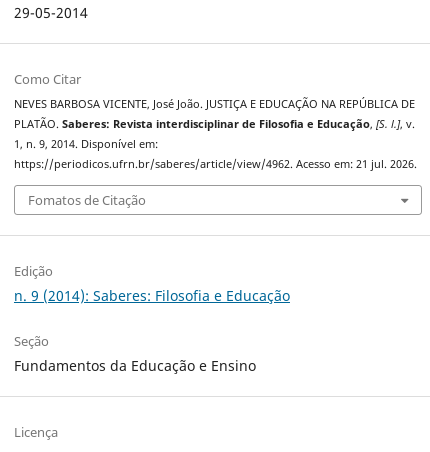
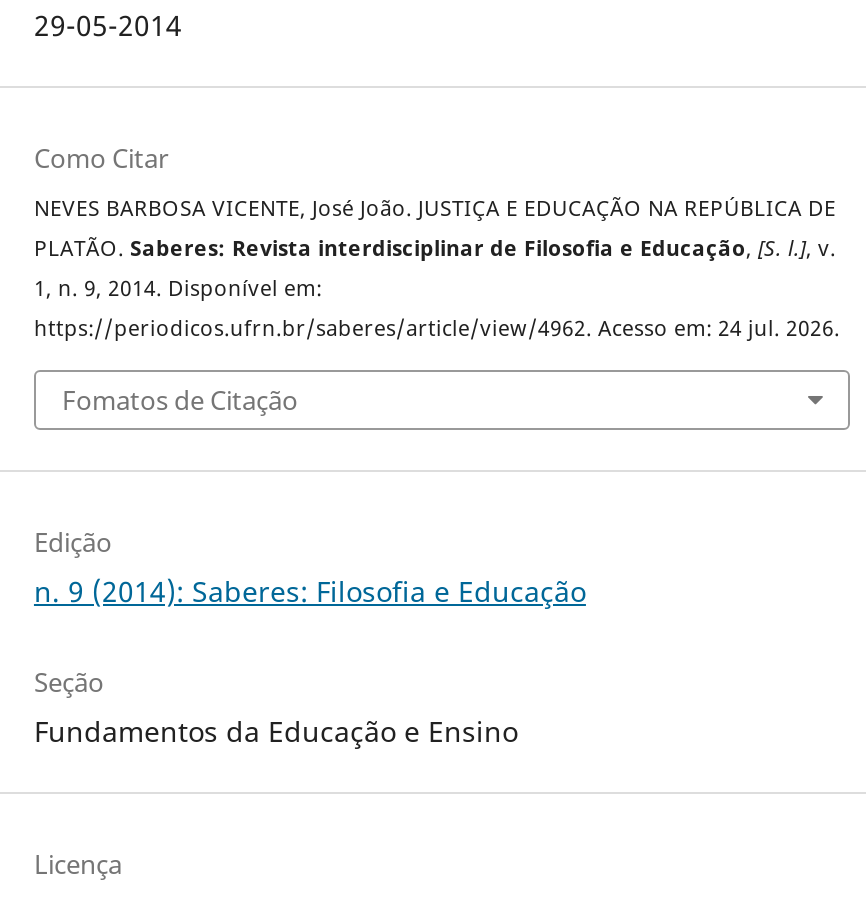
[14,157,417,171] https://periodicos.ufrn.br/saberes/article/view/4962. Acesso em: 21 jul. 2026. -> [34,314,840,342] https://periodicos.ufrn.br/saberes/article/view/4962. Acesso em: 24 jul. 2026.

